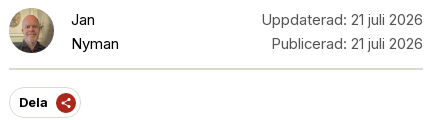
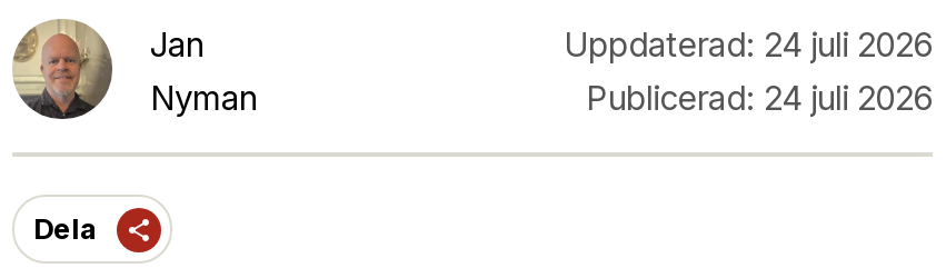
[261,10,423,28] Uppdaterad: 21 juli 2026 -> [564,24,933,64] Uppdaterad: 24 juli 2026
[271,34,423,52] Publicerad: 21 juli 2026 -> [586,78,933,118] Publicerad: 24 juli 2026

